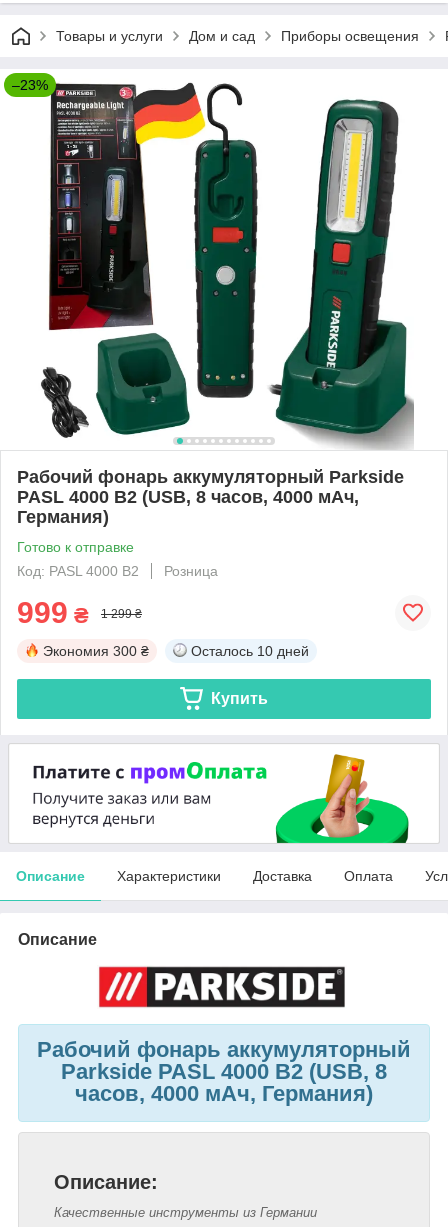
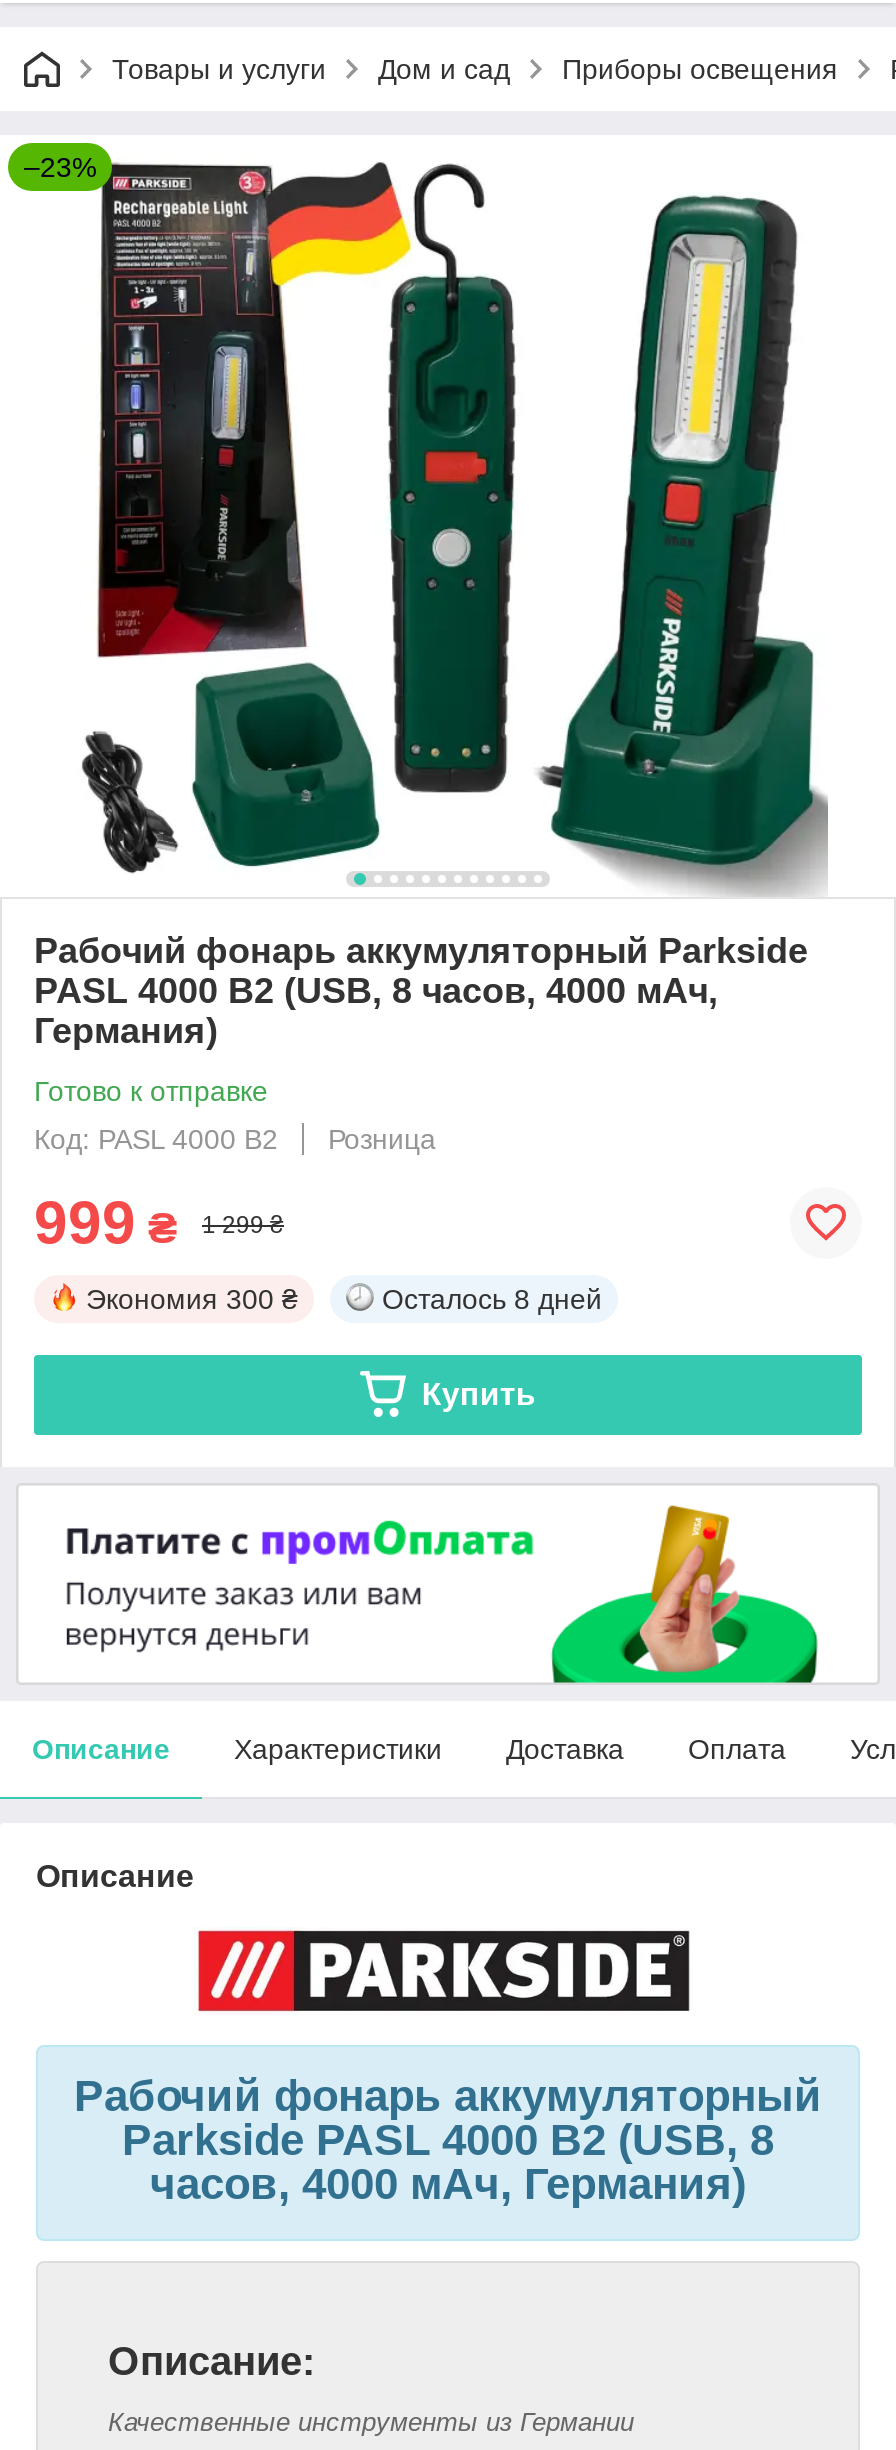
[191,643,309,659] Осталось 10 дней -> [382,1283,602,1315] Осталось 8 дней

